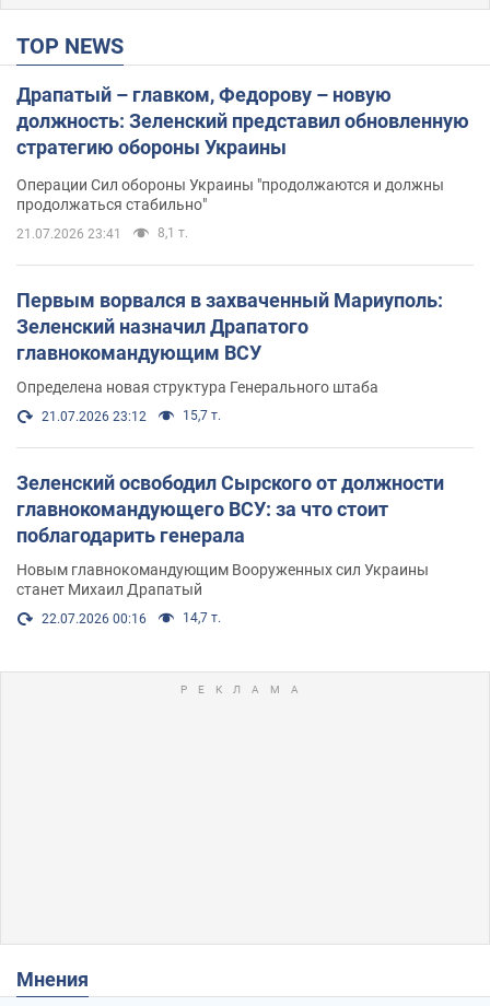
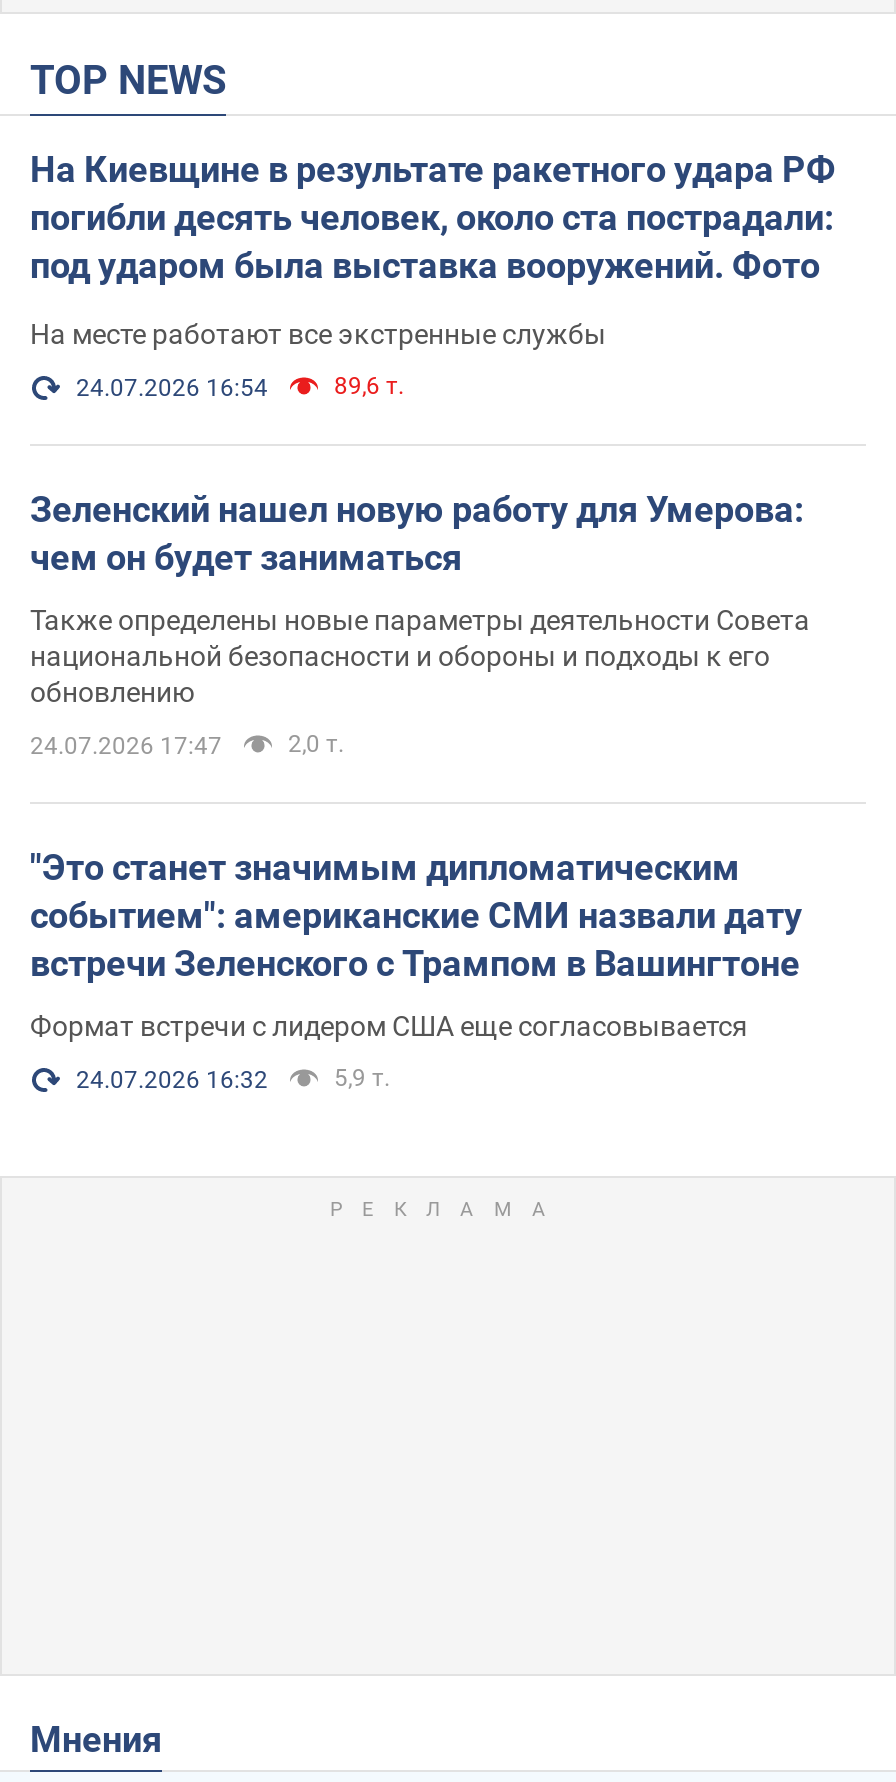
[16,83,469,159] Драпатый – главком, Федорову – новую | должность: Зеленский представил обновленную | стратегию обороны Украины -> [30,149,836,287] На Киевщине в результате ракетного удара РФ | погибли десять человек, около ста пострадали: | под ударом была выставка вооружений. Фото
[16,176,444,214] Операции Сил обороны Украины "продолжаются и должны | продолжаться стабильно" -> [30,319,606,351] На месте работают все экстренные службы
[16,226,188,242] 21.07.2026 23:41 | 8,1 т. -> [76,373,404,403] 24.07.2026 16:54 | 89,6 т.
[16,289,443,364] Первым ворвался в захваченный Мариуполь: | Зеленский назначил Драпатого | главнокомандующим ВСУ -> [30,489,804,579] Зеленский нашел новую работу для Умерова: | чем он будет заниматься
[16,379,378,396] Определена новая структура Генерального штаба -> [30,605,810,709] Также определены новые параметры деятельности Совета | национальной безопасности и обороны и подходы к его | обновлению
[42,408,221,425] 21.07.2026 23:12 | 15,7 т. -> [30,731,344,761] 24.07.2026 17:47 | 2,0 т.
[16,472,444,547] Зеленский освободил Сырского от должности | главнокомандующего ВСУ: за что стоит | поблагодарить генерала -> [30,847,802,985] "Это станет значимым дипломатическим | событием": американские СМИ назвали дату | встречи Зеленского с Трампом в Вашингтоне
[16,561,429,598] Новым главнокомандующим Вооруженных сил Украины | станет Михаил Драпатый -> [30,1011,748,1043] Формат встречи с лидером США еще согласовывается
[42,610,221,627] 22.07.2026 00:16 | 14,7 т. -> [76,1065,390,1095] 24.07.2026 16:32 | 5,9 т.

